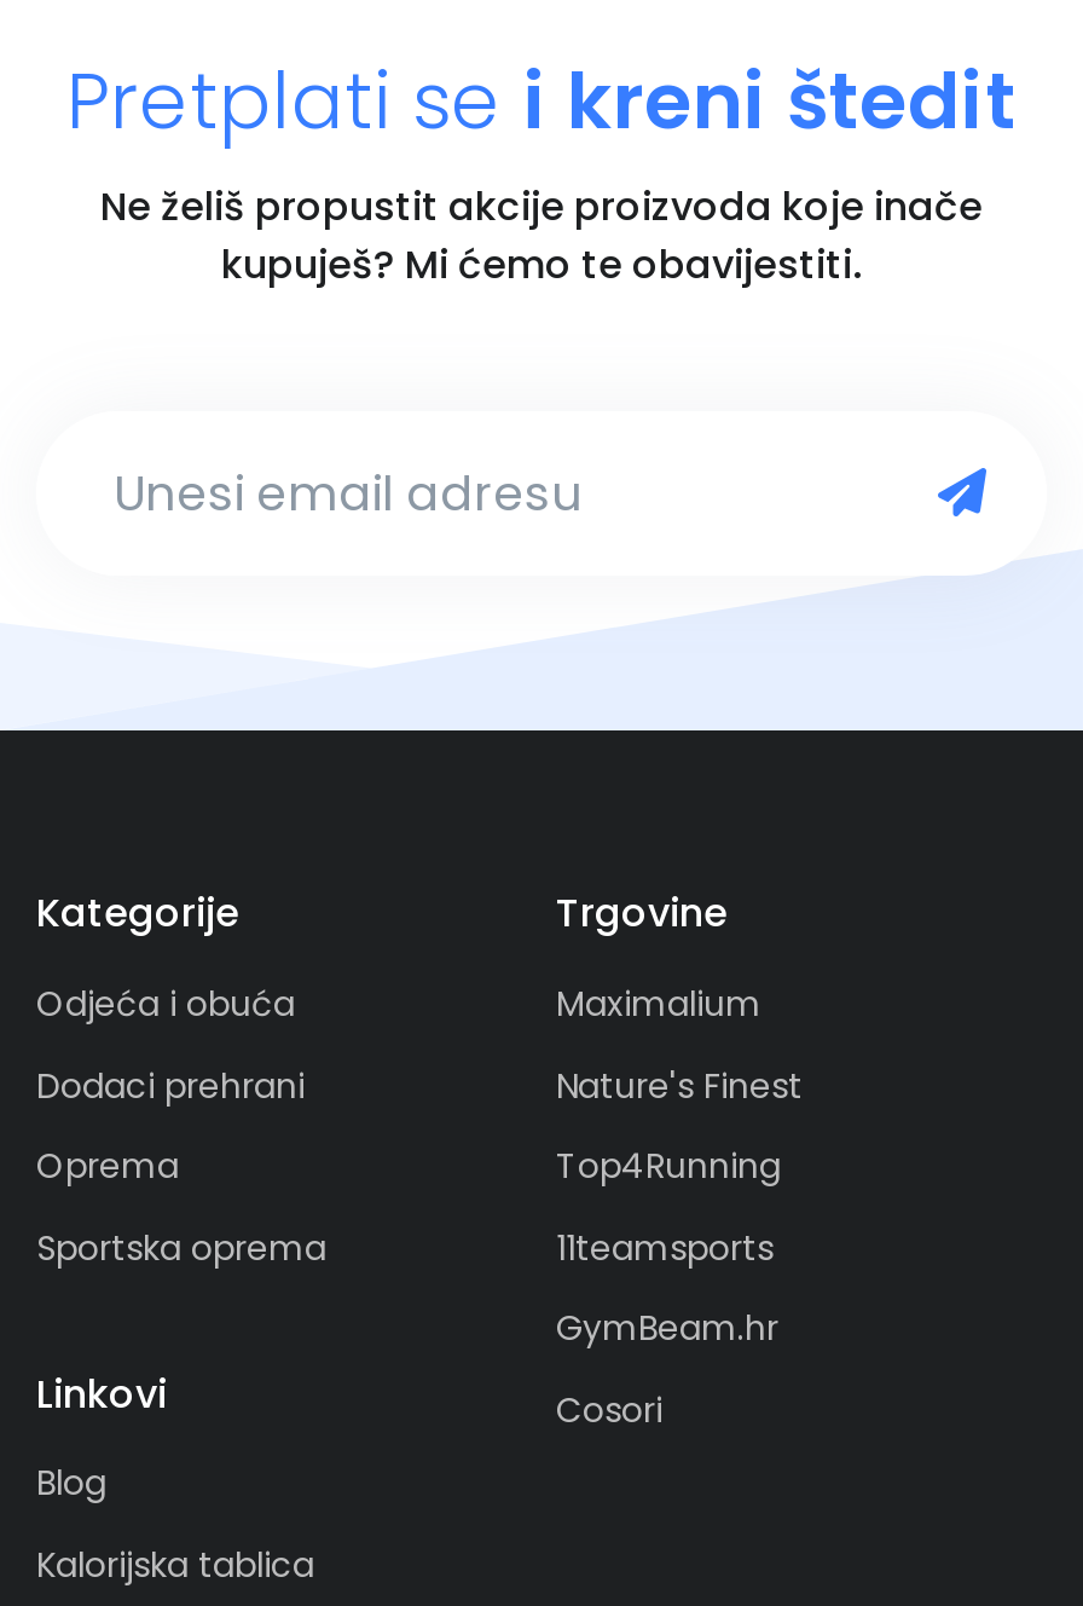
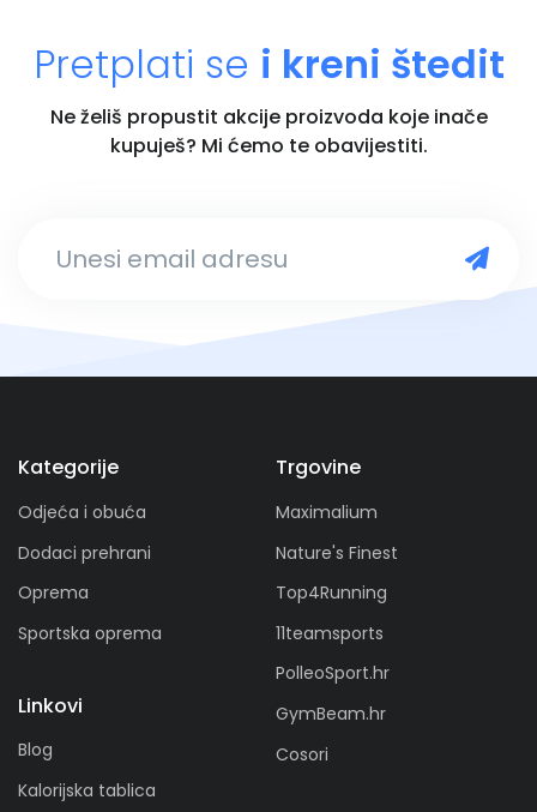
none -> [276,661,390,685] PolleoSport.hr
moved [556,1304,778,1434] -> [276,702,386,766]: GymBeam.hr | Cosori

